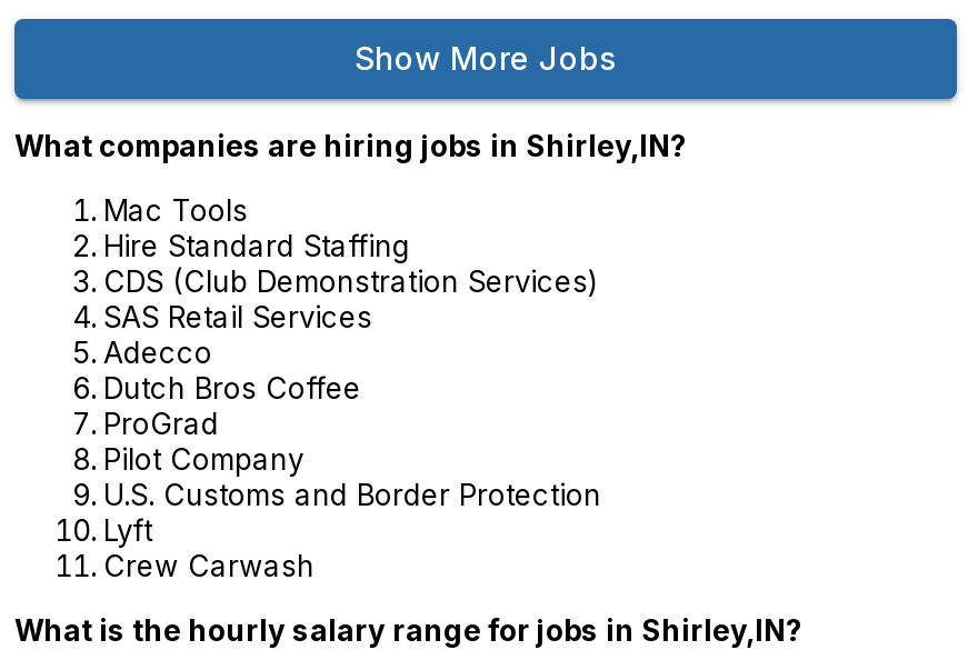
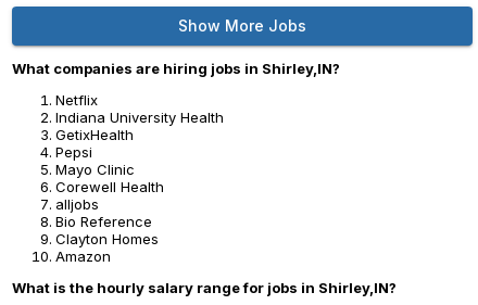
[103,192,601,583] Mac Tools | Hire Standard Staffing | CDS (Club Demonstration Services) | SAS Retail Services | Adecco | Dutch Bros Coffee | ProGrad | Pilot Company | U.S. Customs and Border Protection | Lyft | Crew Carwash -> [55,91,224,265] Netflix | Indiana University Health | GetixHealth | Pepsi | Mayo Clinic | Corewell Health | alljobs | Bio Reference | Clayton Homes | Amazon

